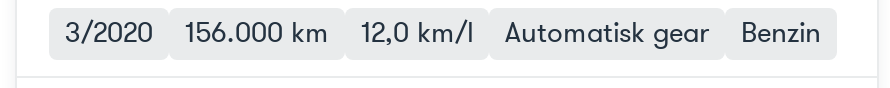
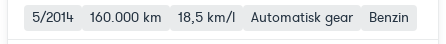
[65,14,473,52] 3/2020 | 156.000 km | 12,0 km/l -> [32,8,235,27] 5/2014 | 160.000 km | 18,5 km/l

